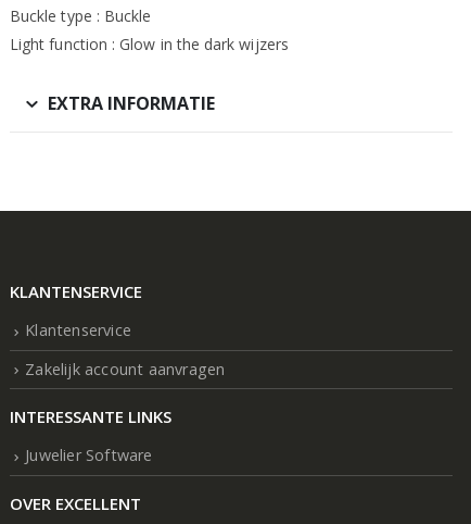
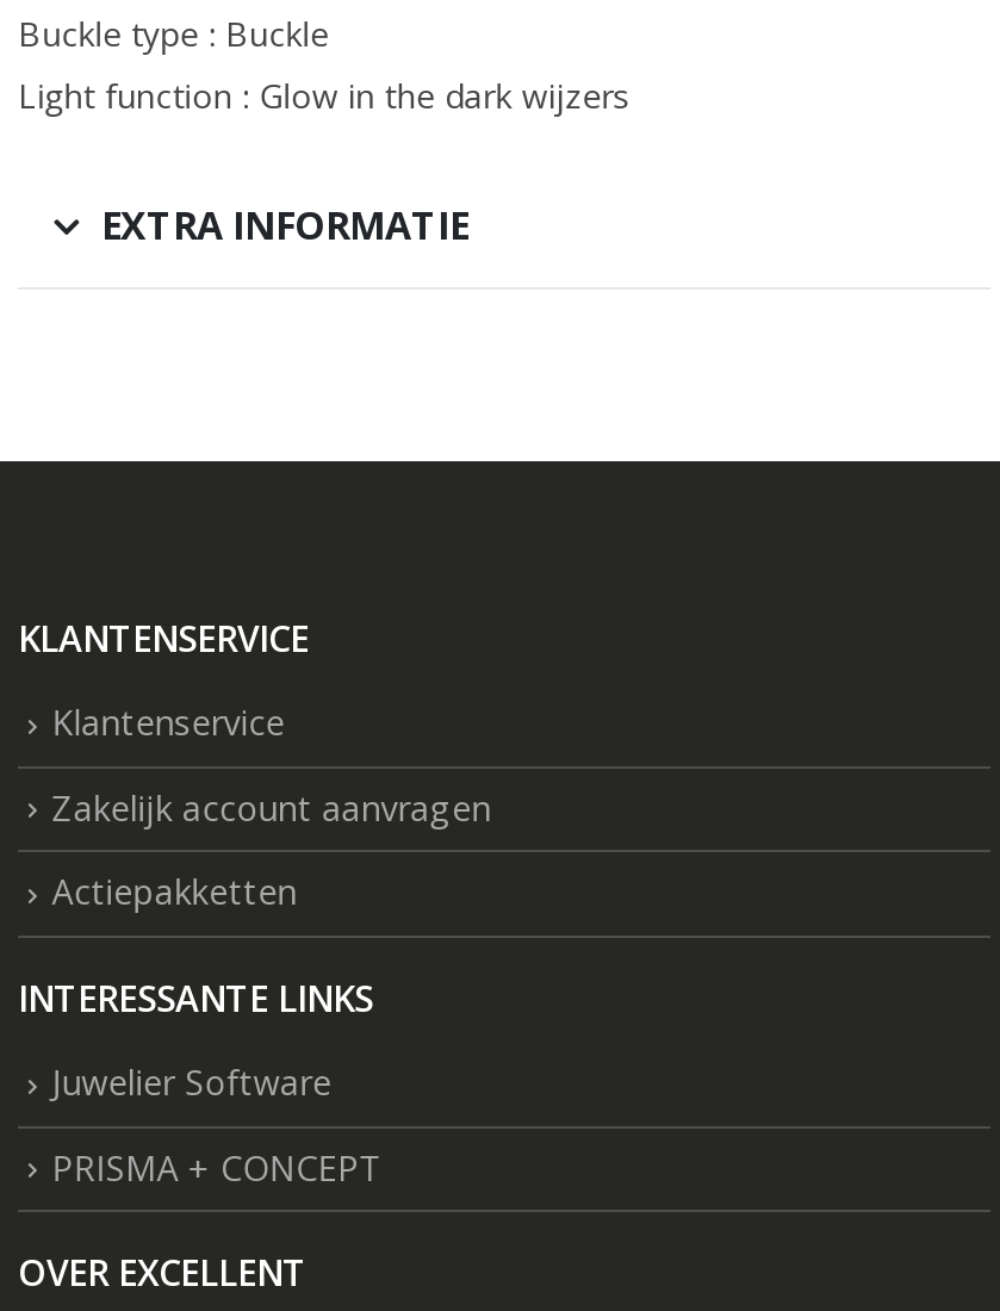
none -> [52,870,297,915] Actiepakketten
none -> [52,1144,384,1190] PRISMA + CONCEPT

